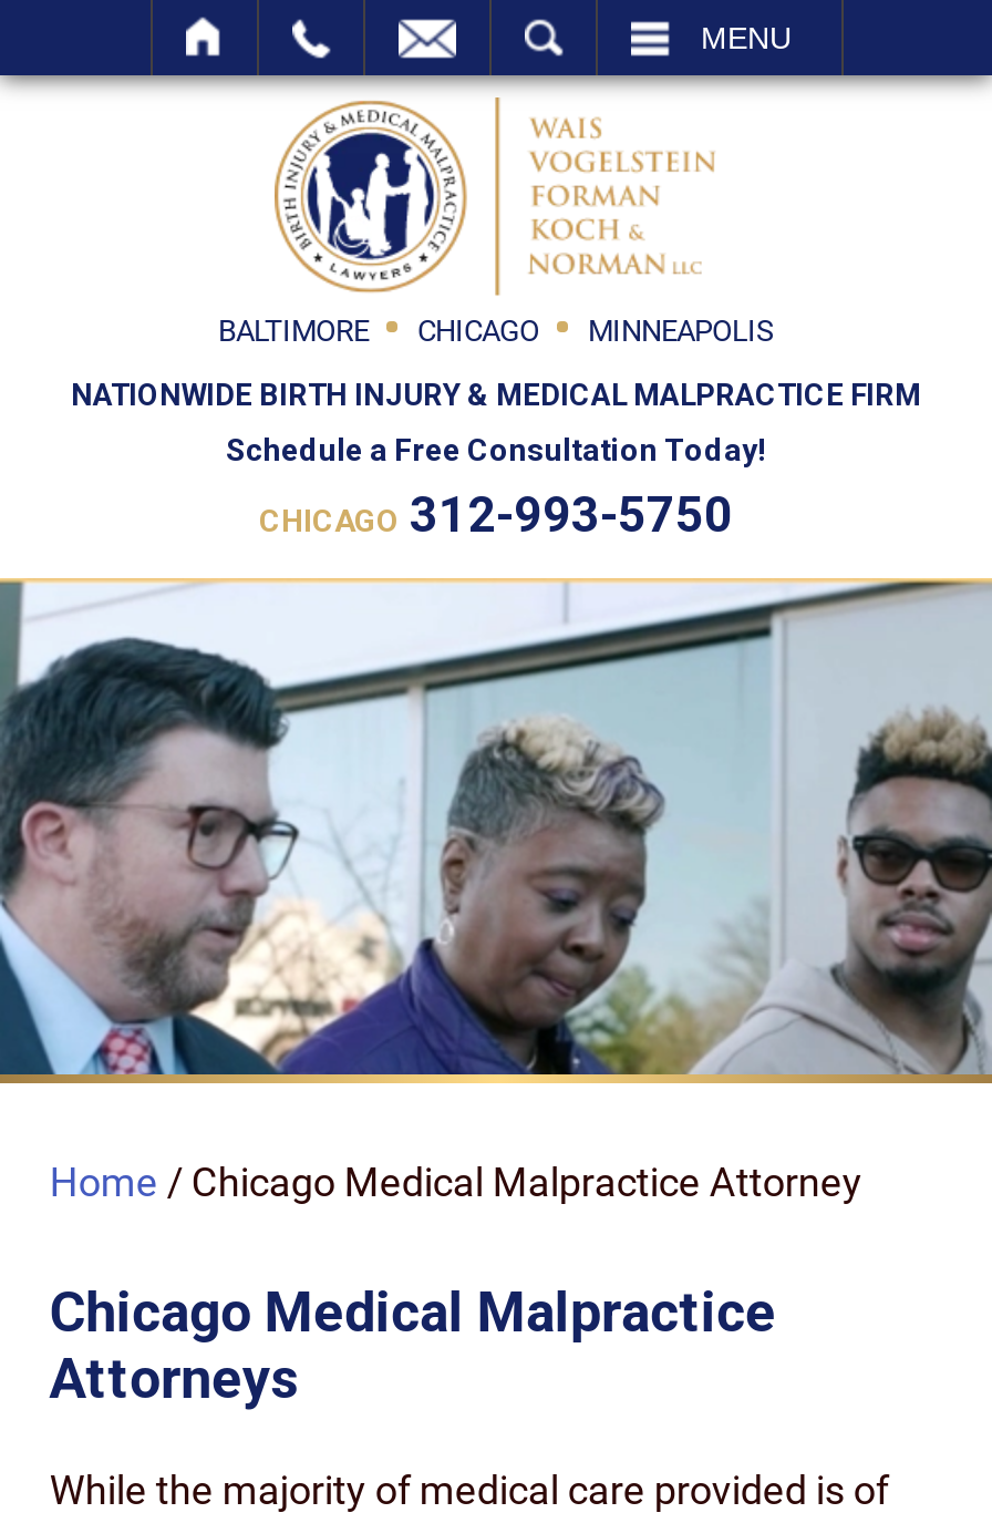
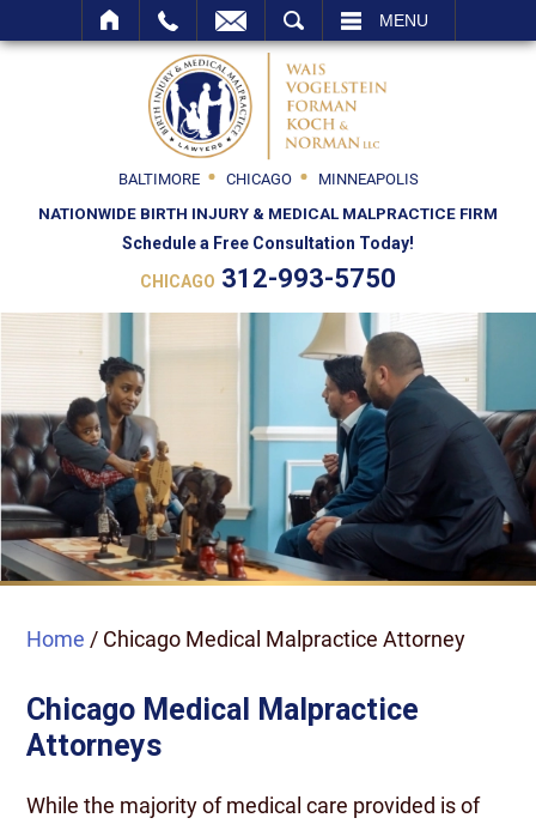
[7,576,985,1077] [image] -> [4,311,532,582] [image]

